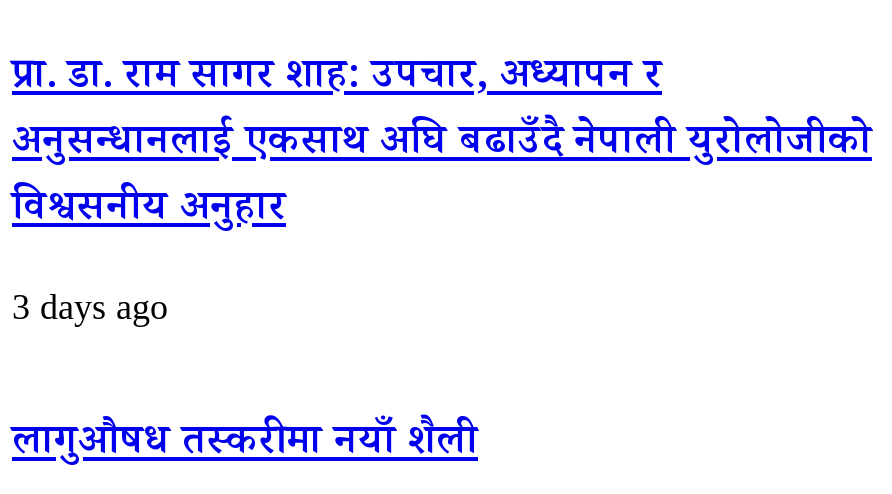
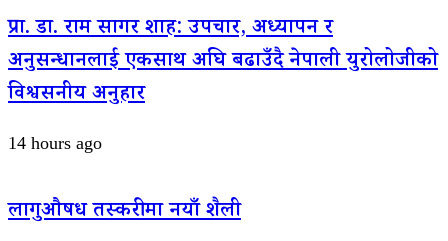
[12,286,168,326] 3 days ago -> [8,133,102,153] 14 hours ago

